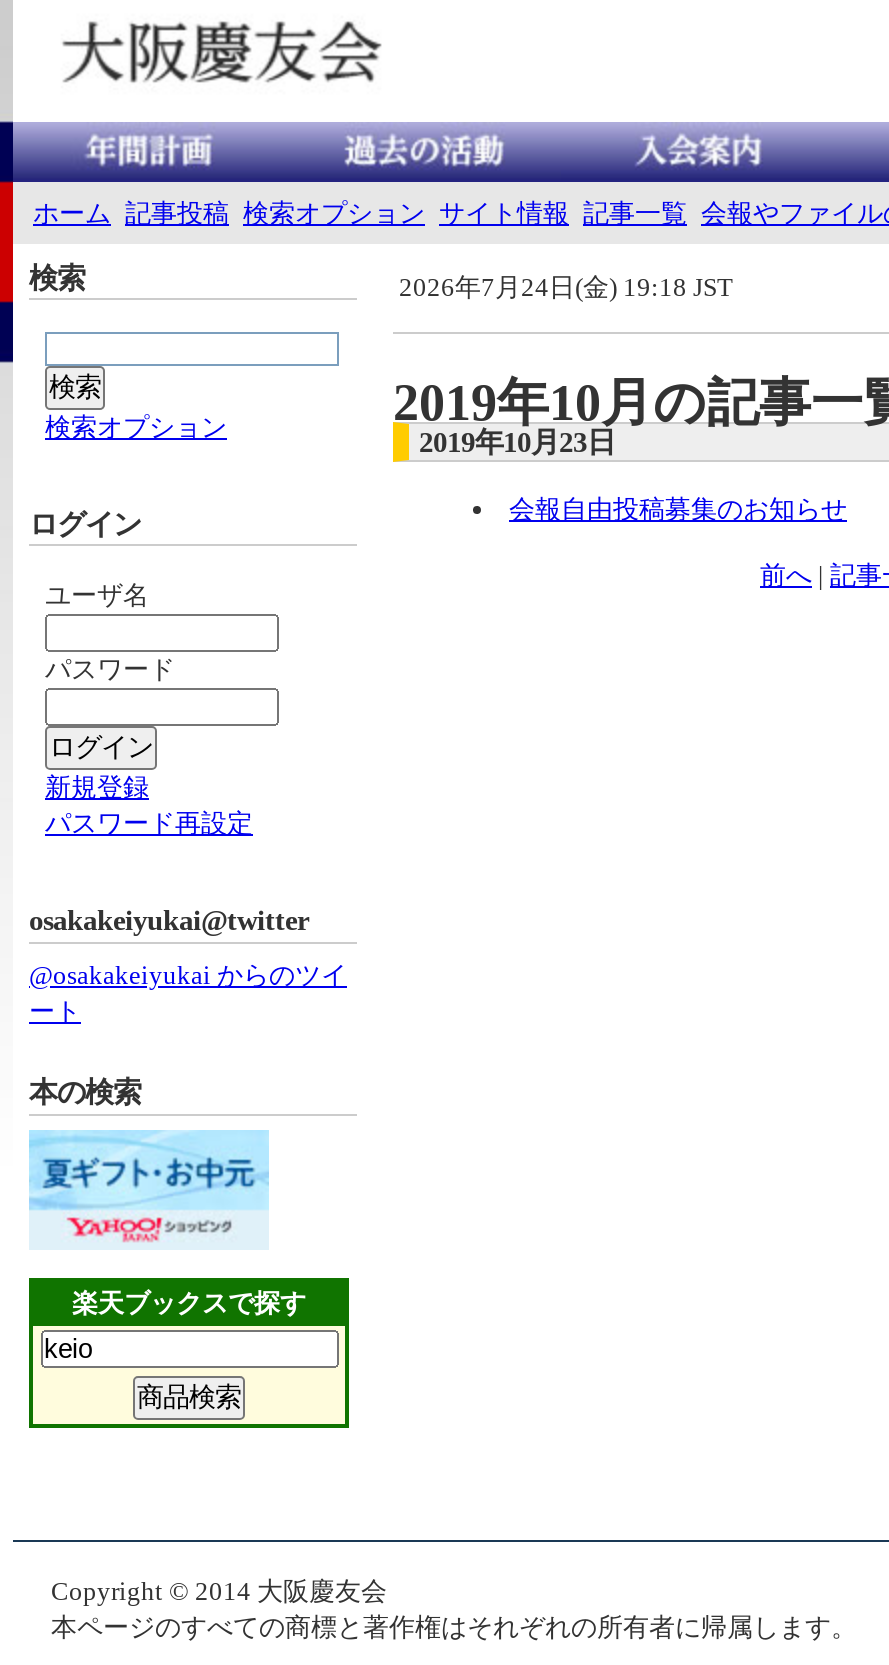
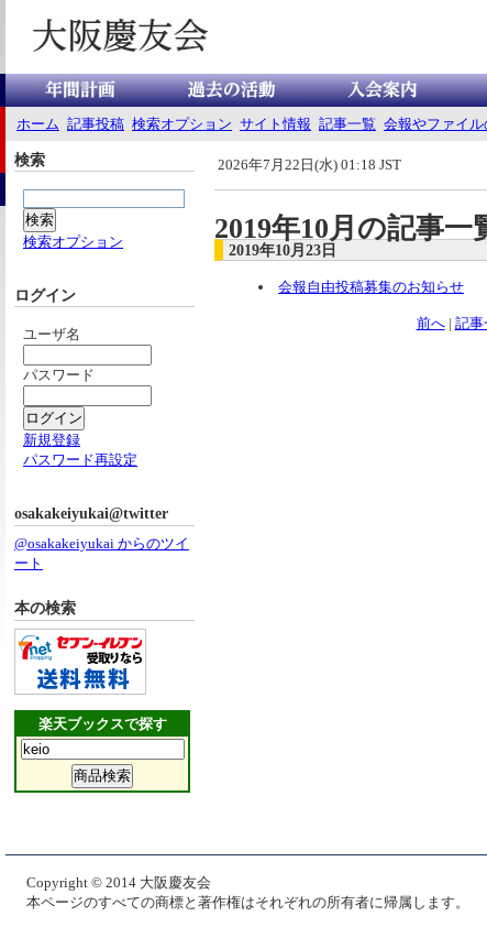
[393,272,733,302] 2026年7月24日(金) 19:18 JST -> [214,156,401,173] 2026年7月22日(水) 01:18 JST
[29,1130,269,1244] [image] -> [15,630,145,691] [image]

